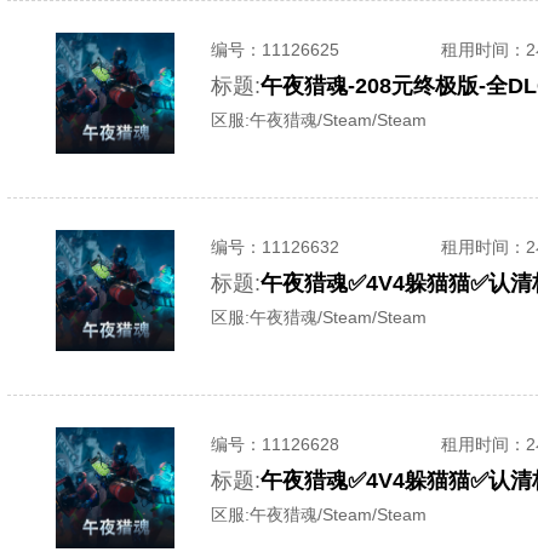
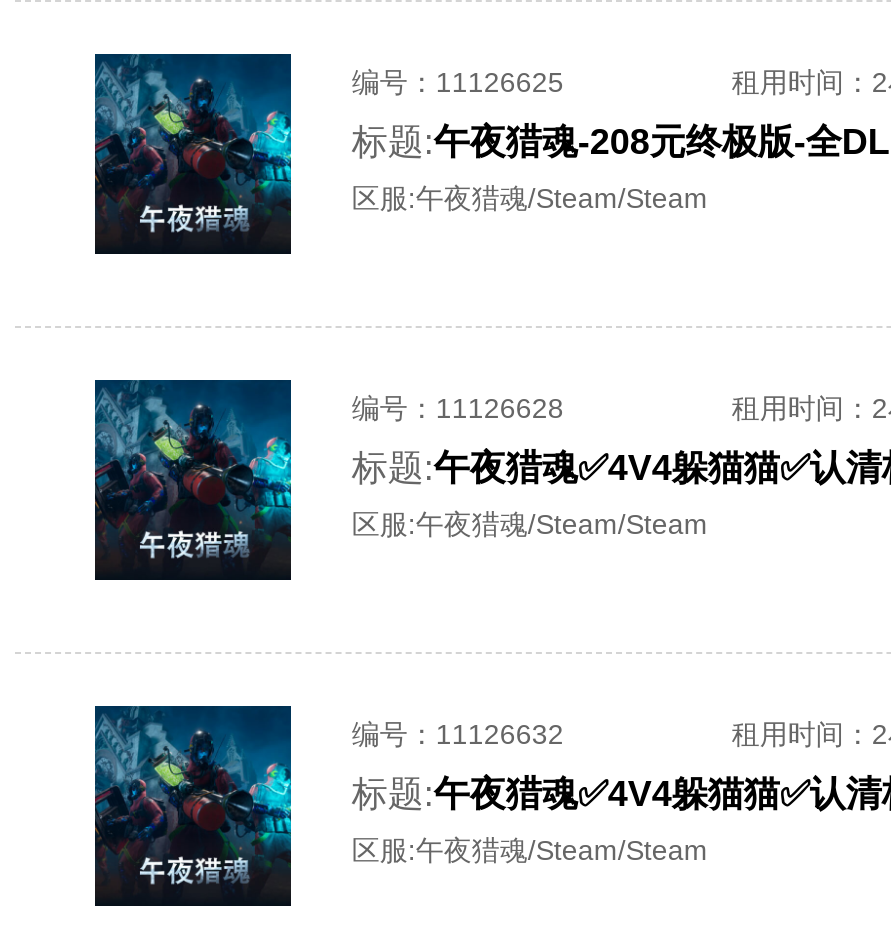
[211,237,344,257] 编号：11126632 -> [352,392,572,424] 编号：11126628
[211,435,344,454] 编号：11126628 -> [352,718,572,750] 编号：11126632

